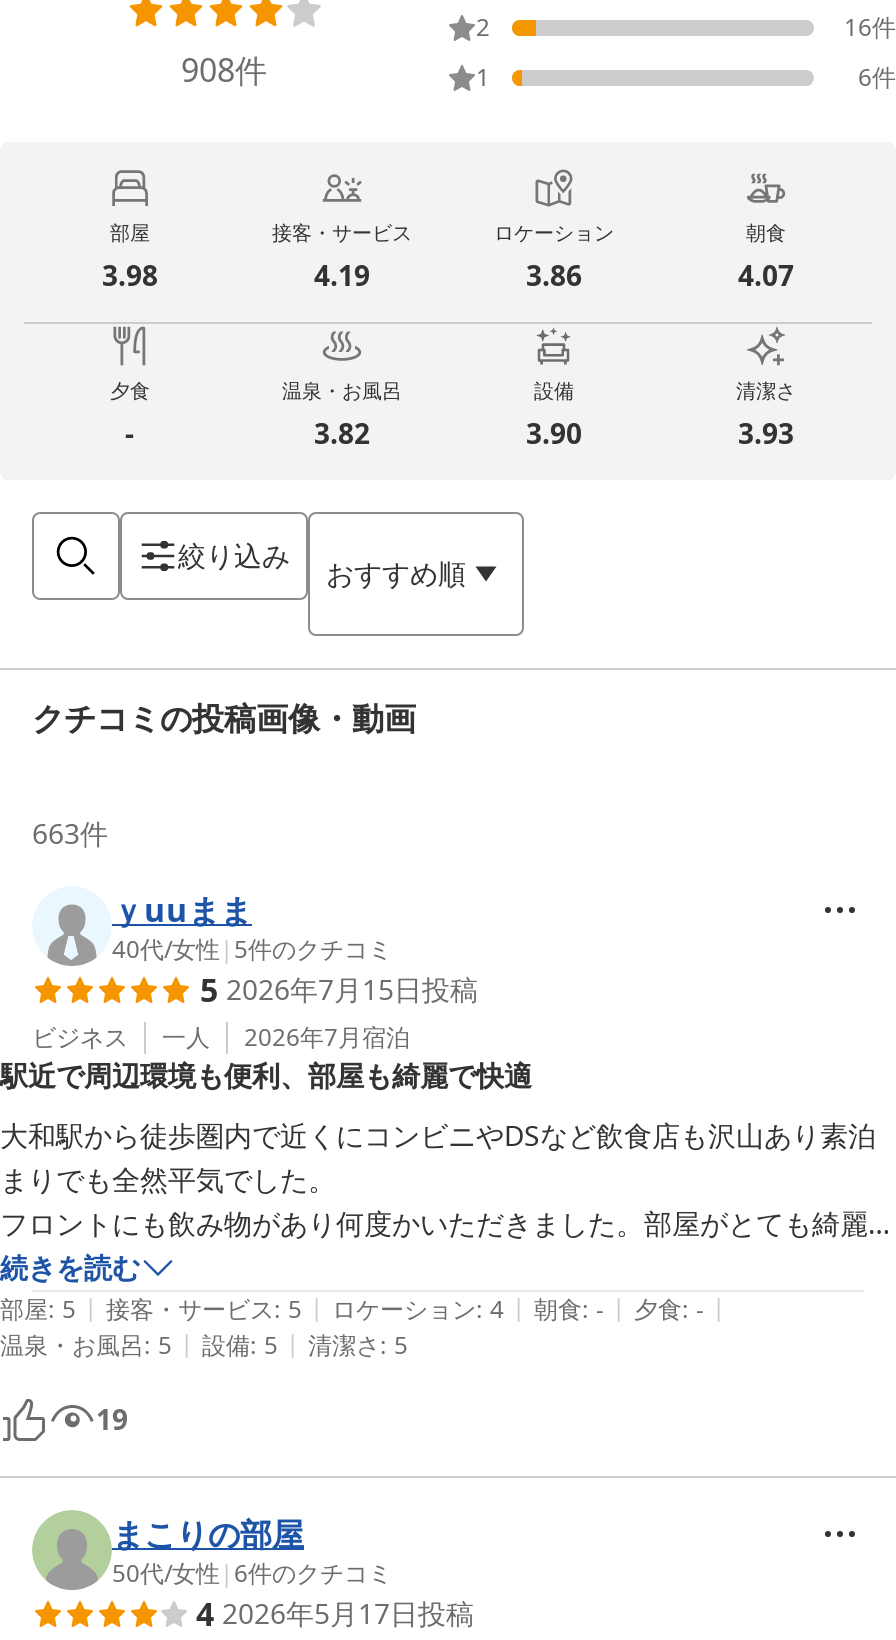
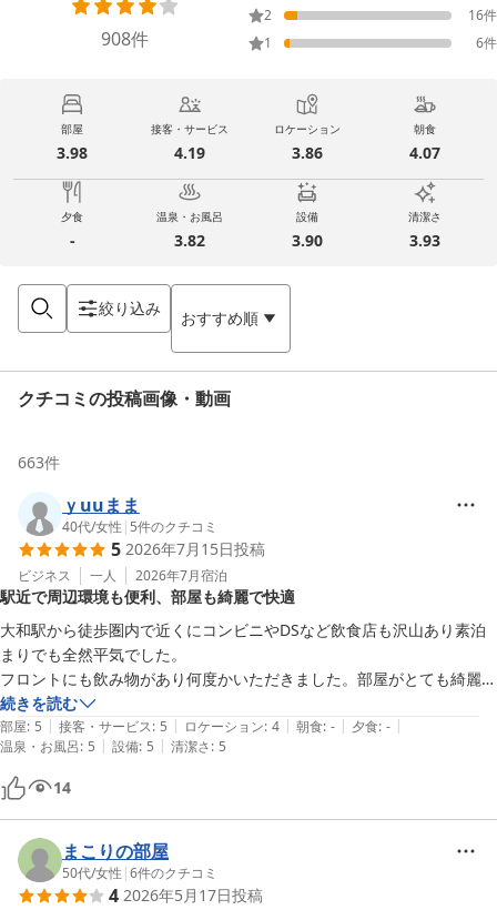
[96,1400,128,1438] 19 -> [53,777,71,798] 14

